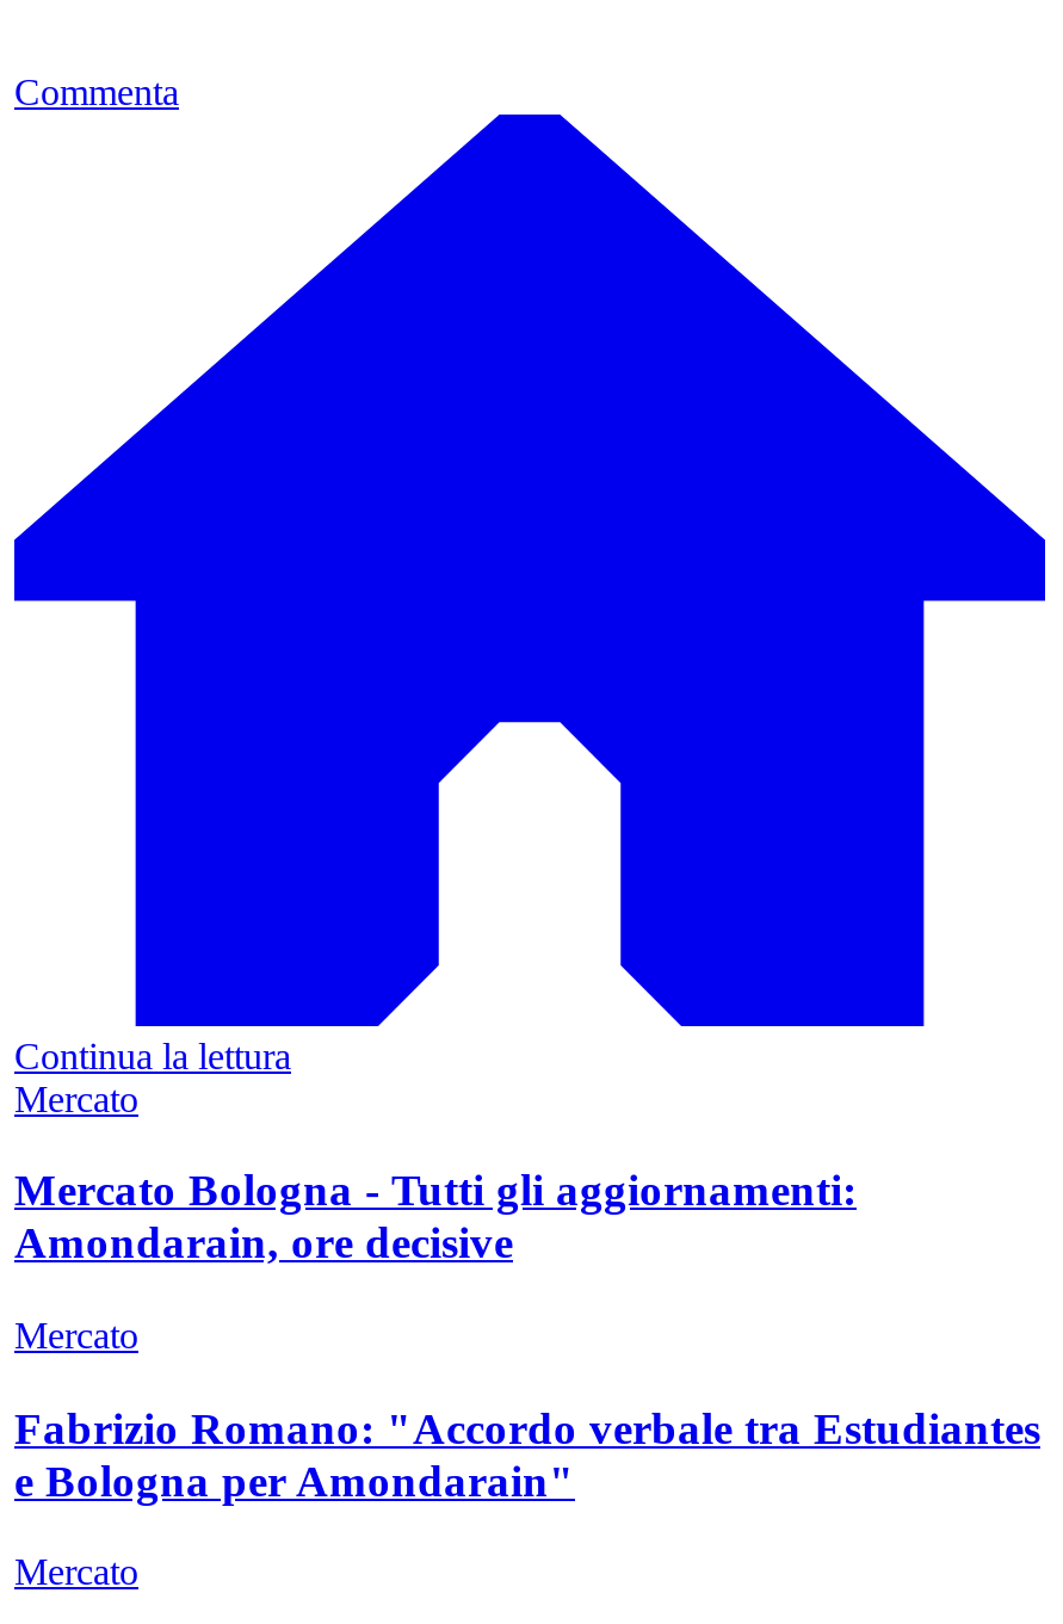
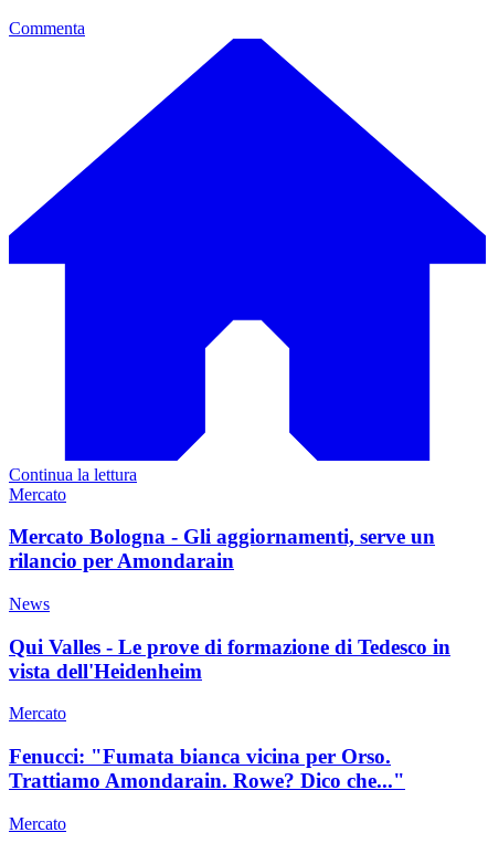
[14,1165,857,1268] Mercato Bologna - Tutti gli aggiornamenti: | Amondarain, ore decisive -> [9,525,450,682] Mercato Bologna - Gli aggiornamenti, serve un | rilancio per Amondarain | News | Qui Valles - Le prove di formazione di Tedesco in | vista dell'Heidenheim
[14,1403,1040,1505] Fabrizio Romano: "Accordo verbale tra Estudiantes | e Bologna per Amondarain" -> [9,745,405,792] Fenucci: "Fumata bianca vicina per Orso. | Trattiamo Amondarain. Rowe? Dico che..."

